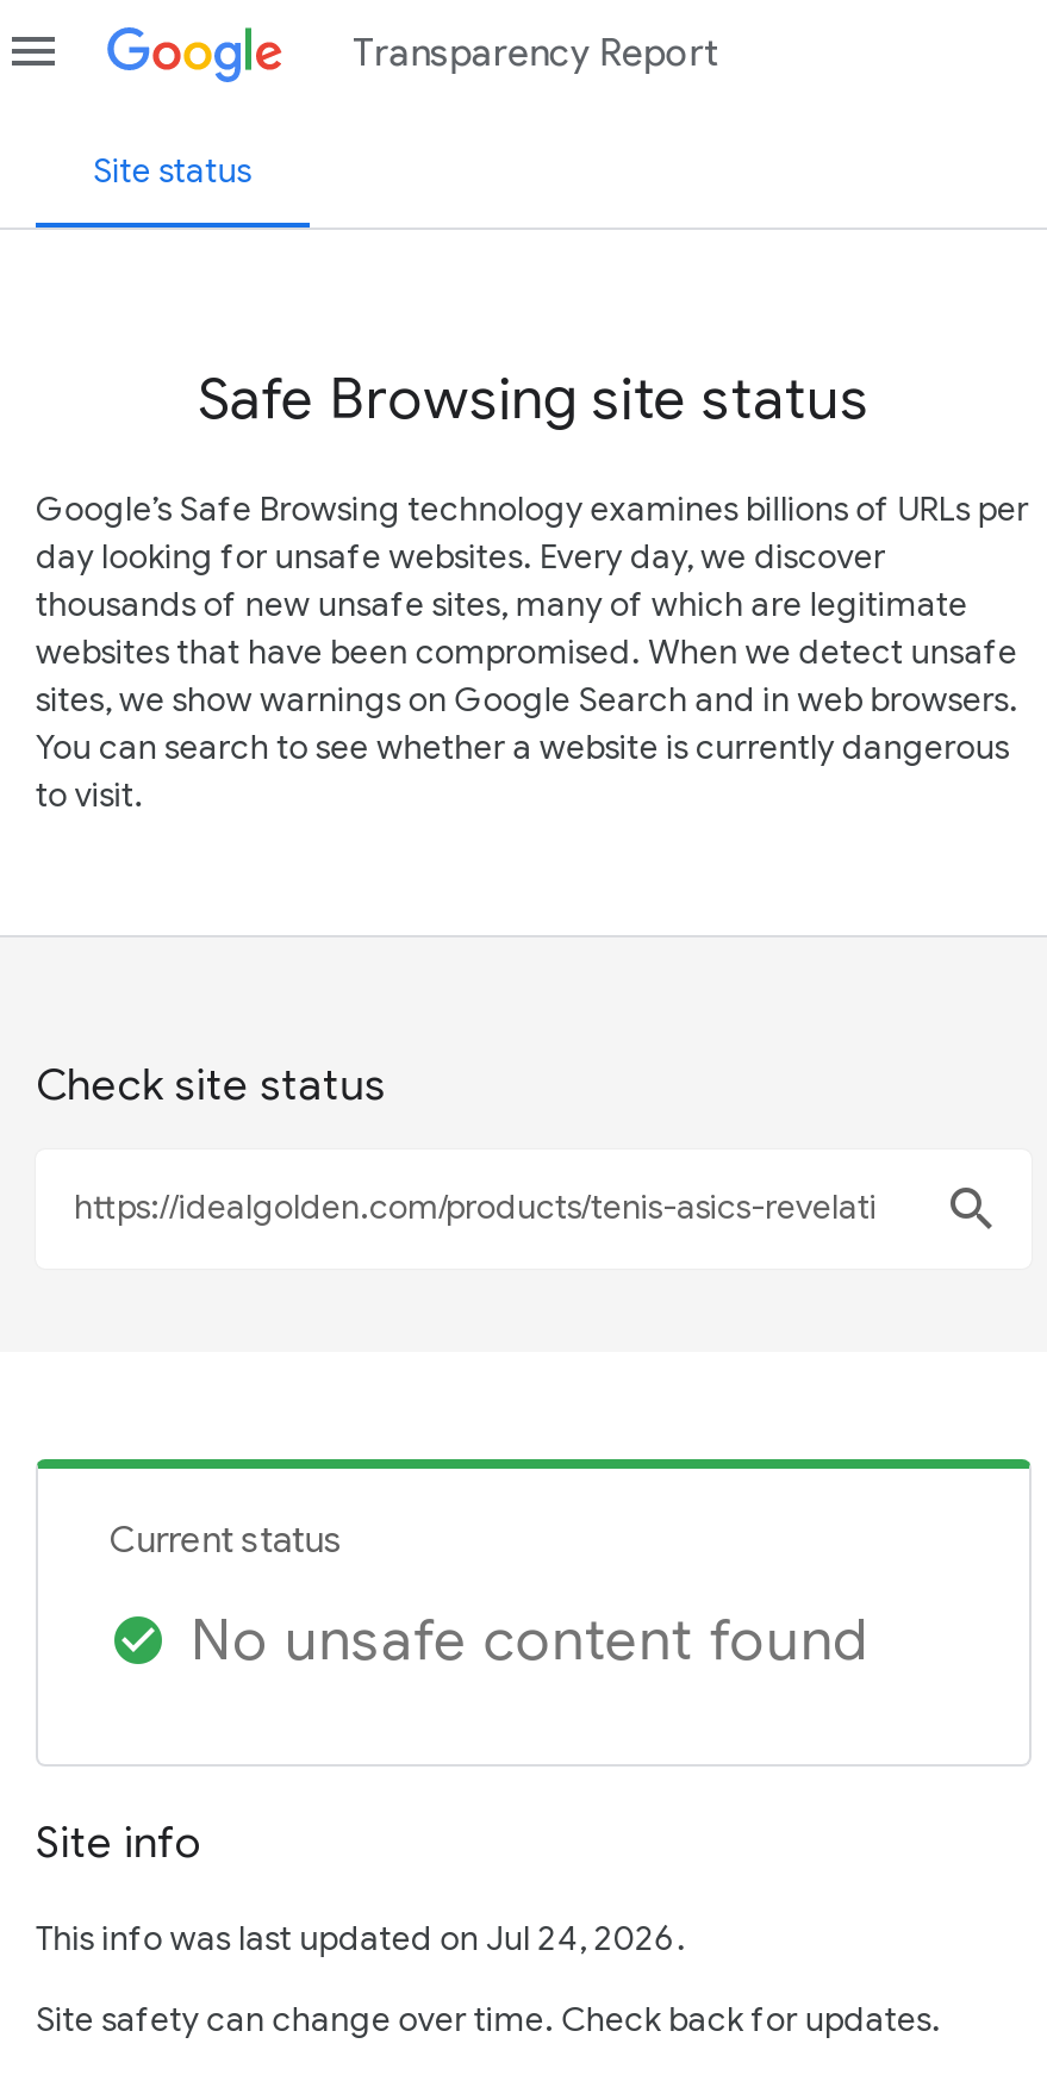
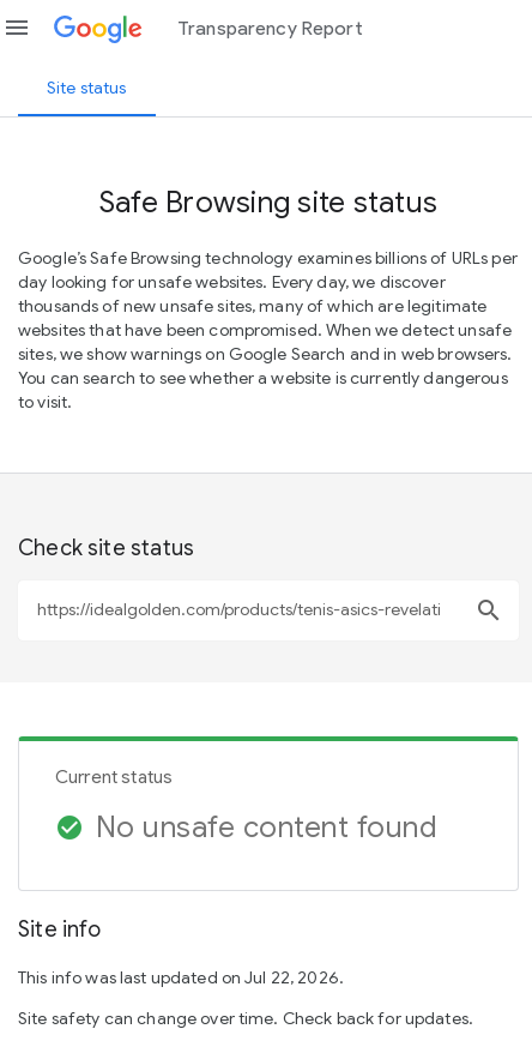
[36,1916,686,1959] This info was last updated on Jul 24, 2026. -> [18,967,344,988] This info was last updated on Jul 22, 2026.

